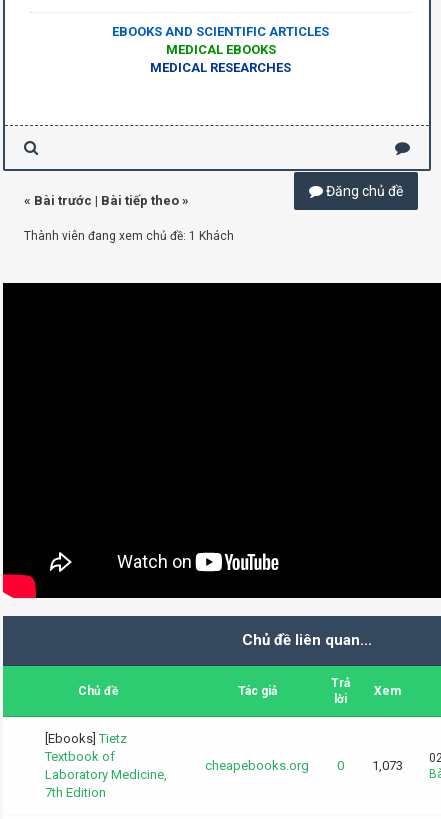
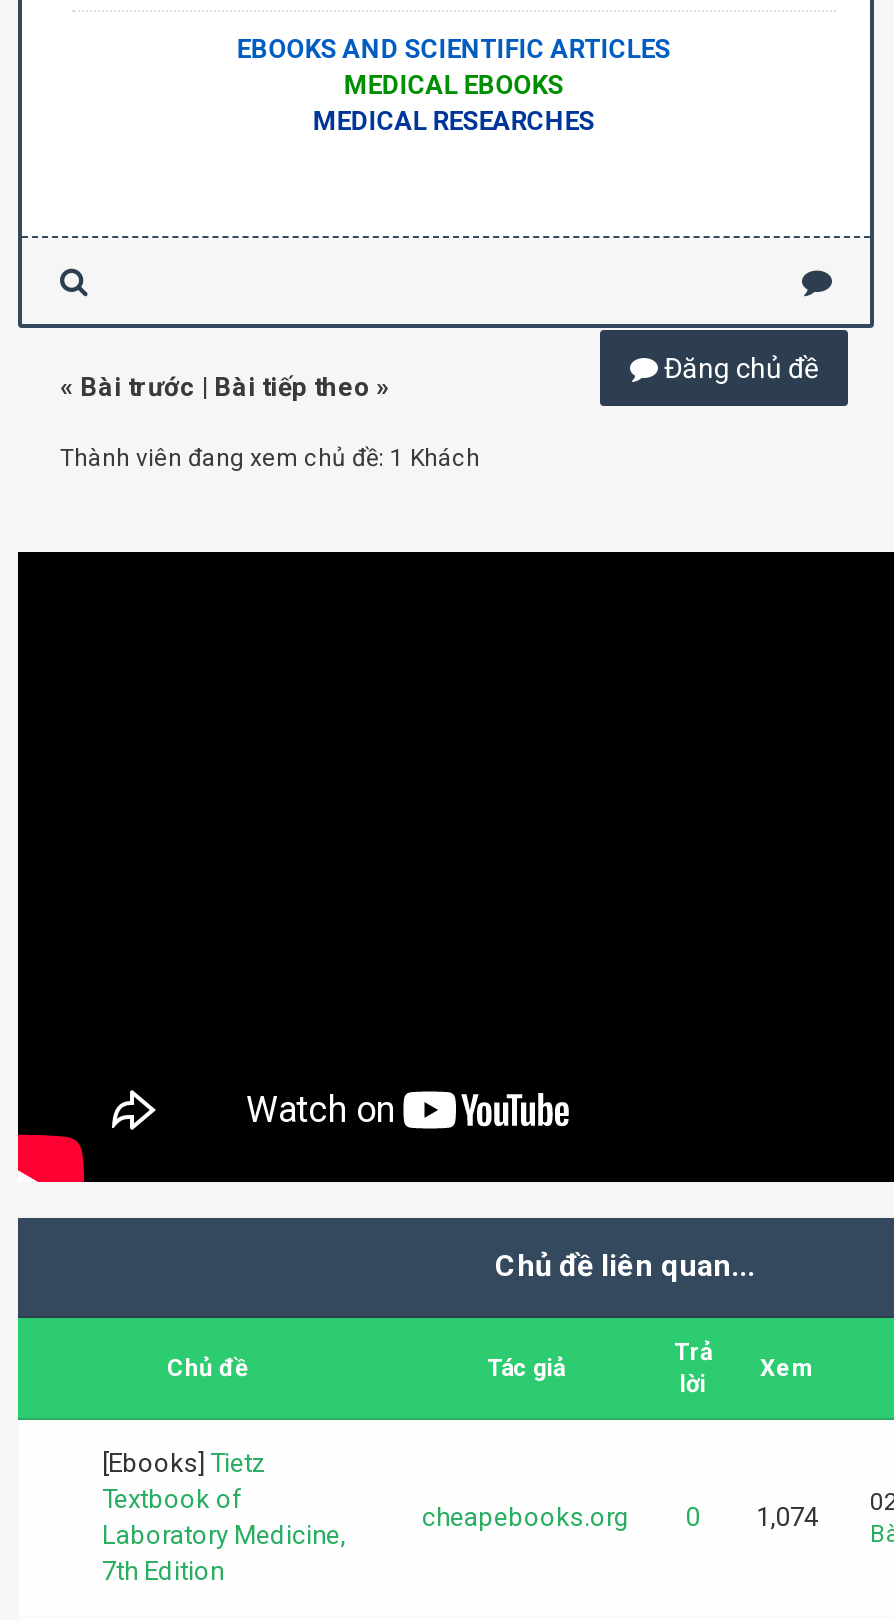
[372,758,403,773] 1,073 -> [756,1502,818,1532] 1,074

